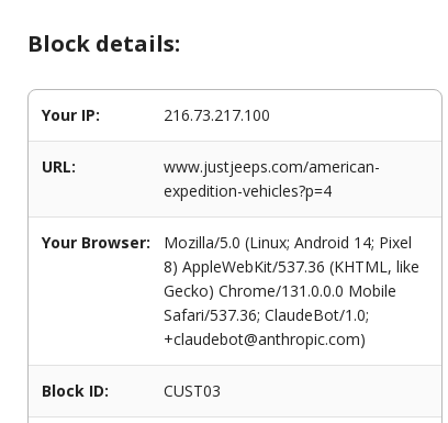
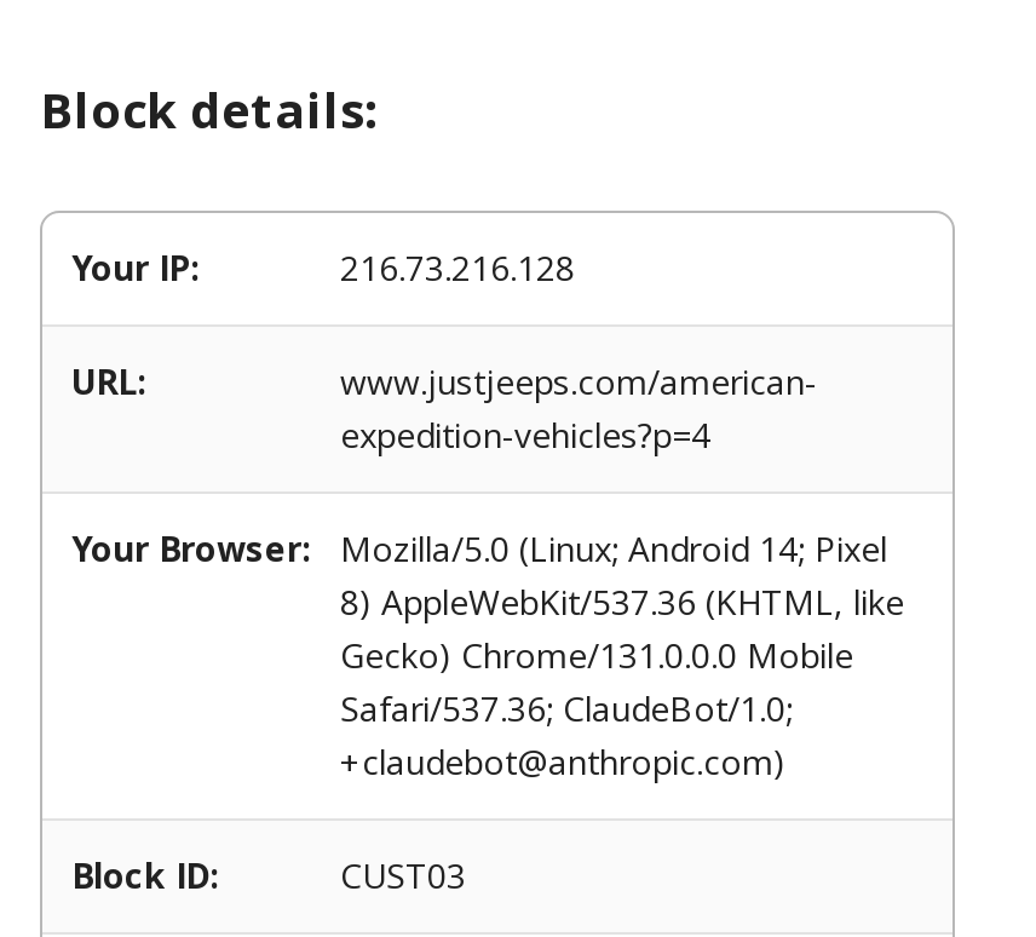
[164,104,270,125] 216.73.217.100 -> [340,245,575,291] 216.73.216.128

